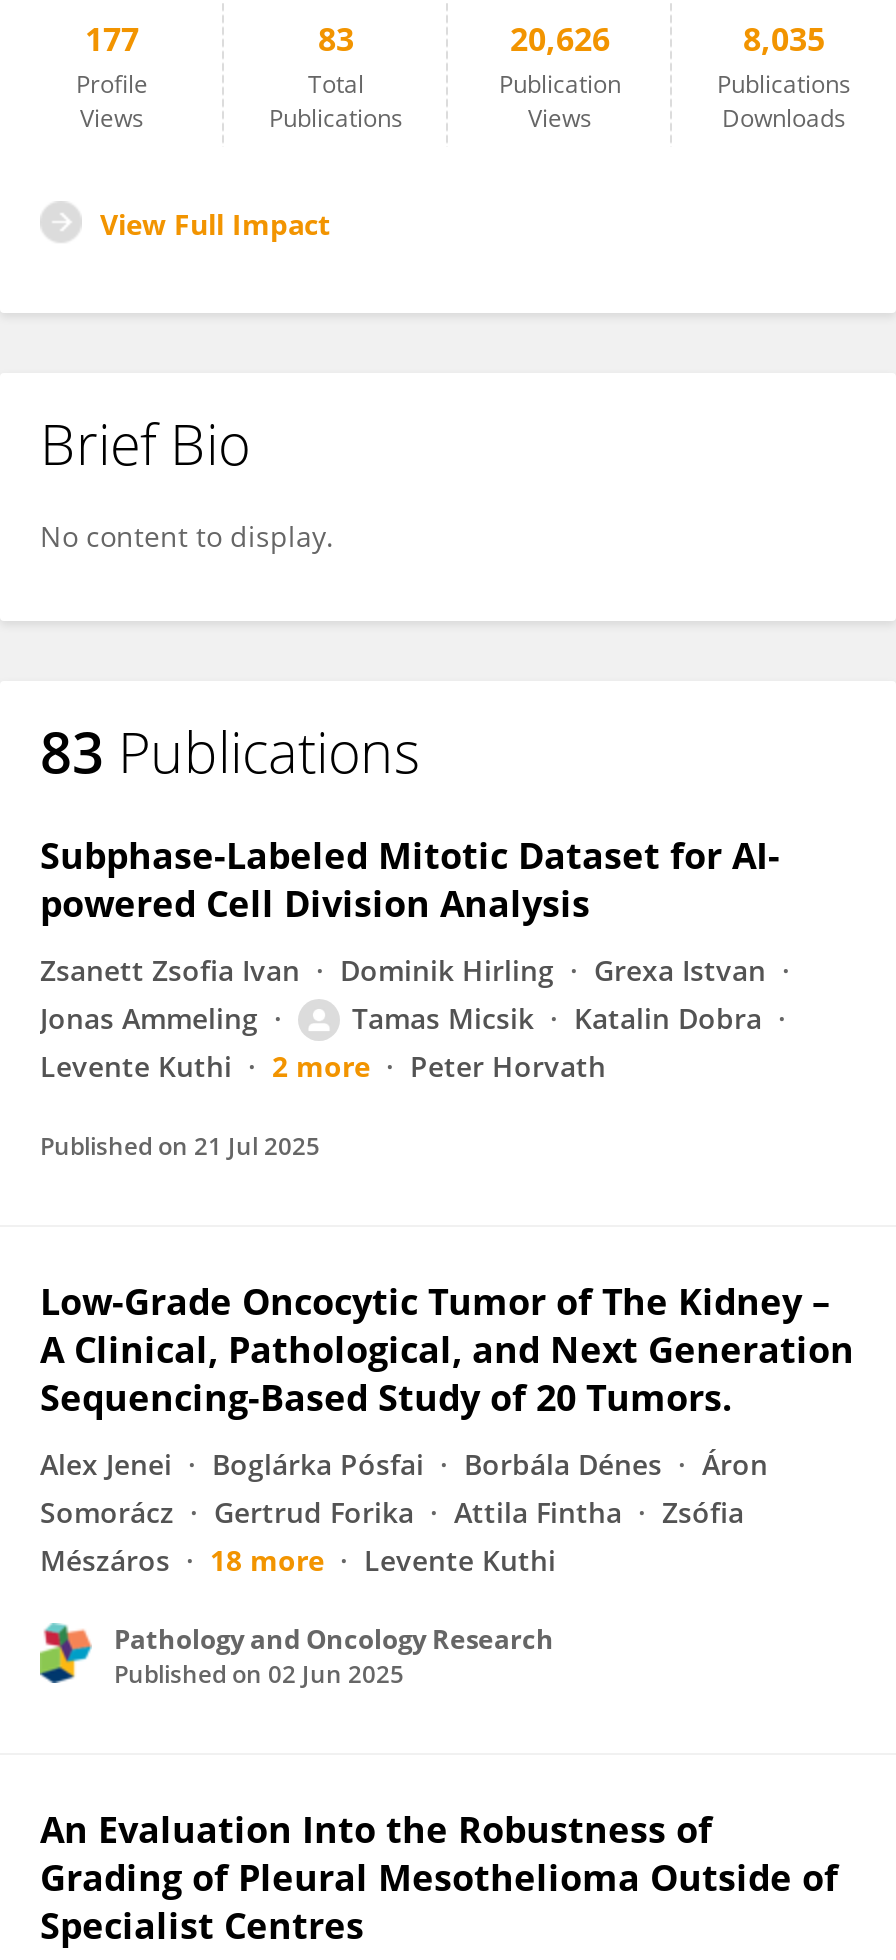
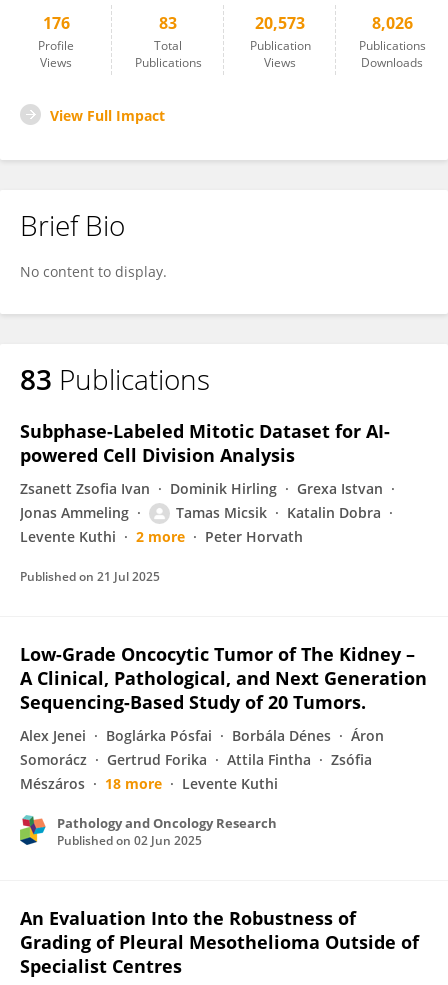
[85,17,139,61] 177 -> [42,12,69,34] 176
[510,17,610,61] 20,626 -> [255,12,305,34] 20,573
[743,17,825,61] 8,035 -> [371,12,412,34] 8,026

